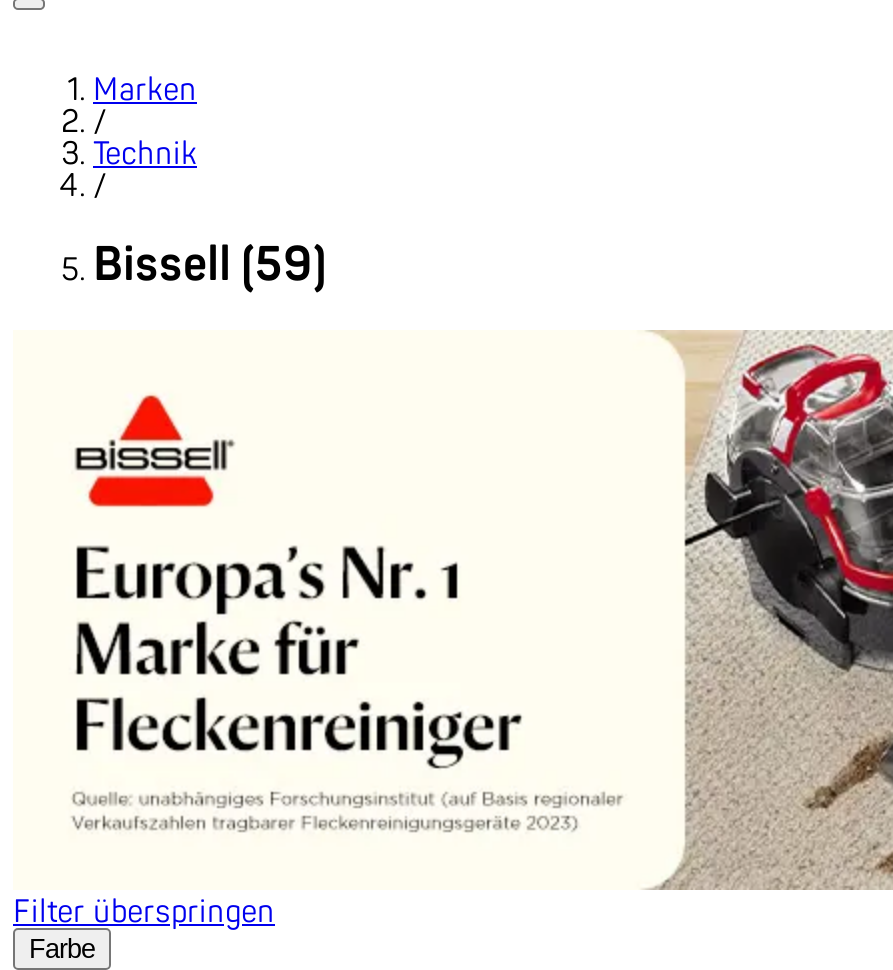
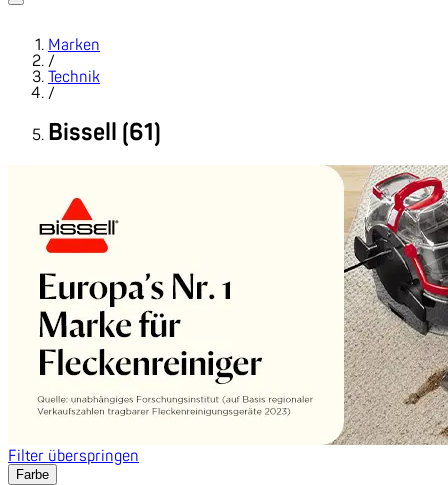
[93,242,327,290] Bissell (59) -> [48,121,161,145] Bissell (61)

